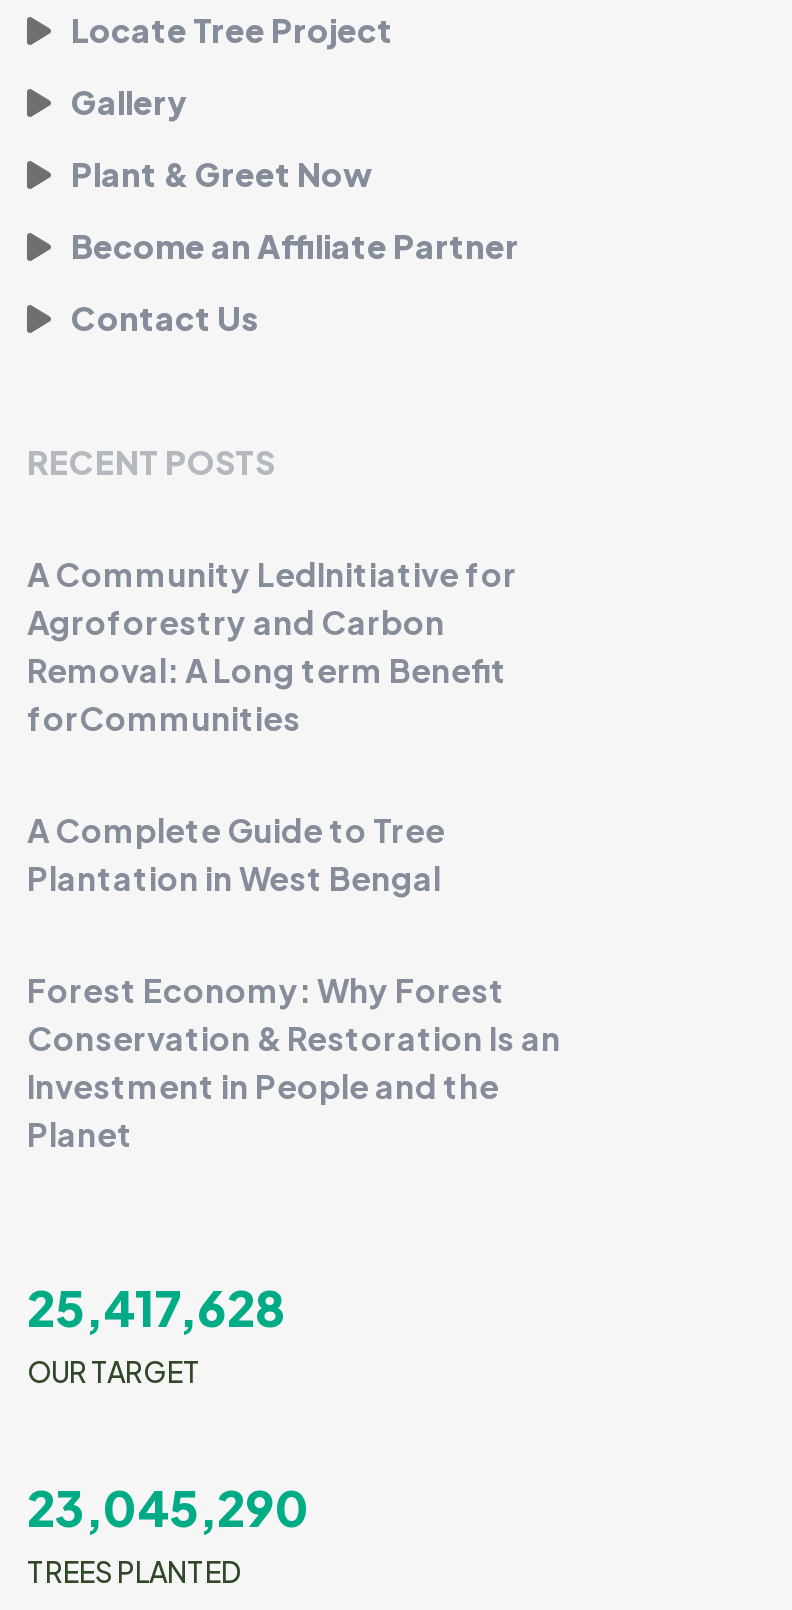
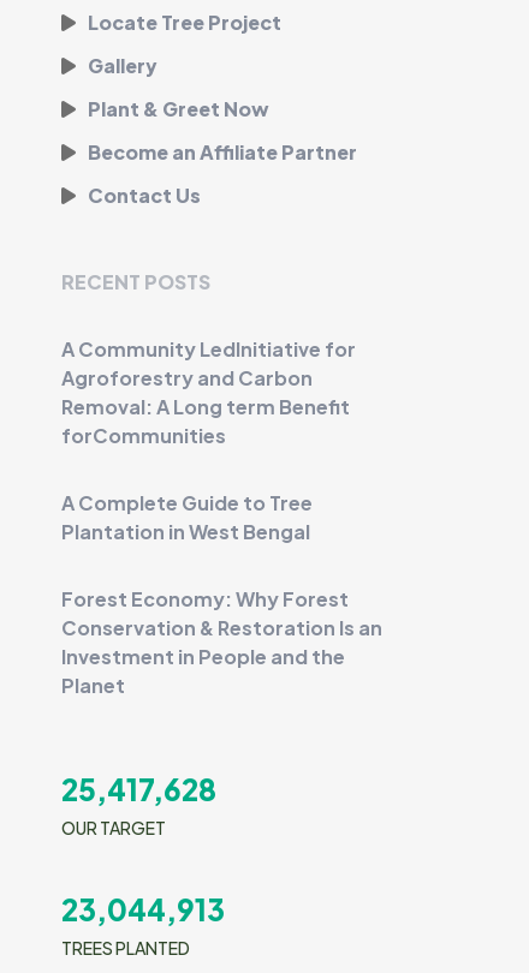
[27,1477,309,1537] 23,045,290 -> [61,891,225,927] 23,044,913

